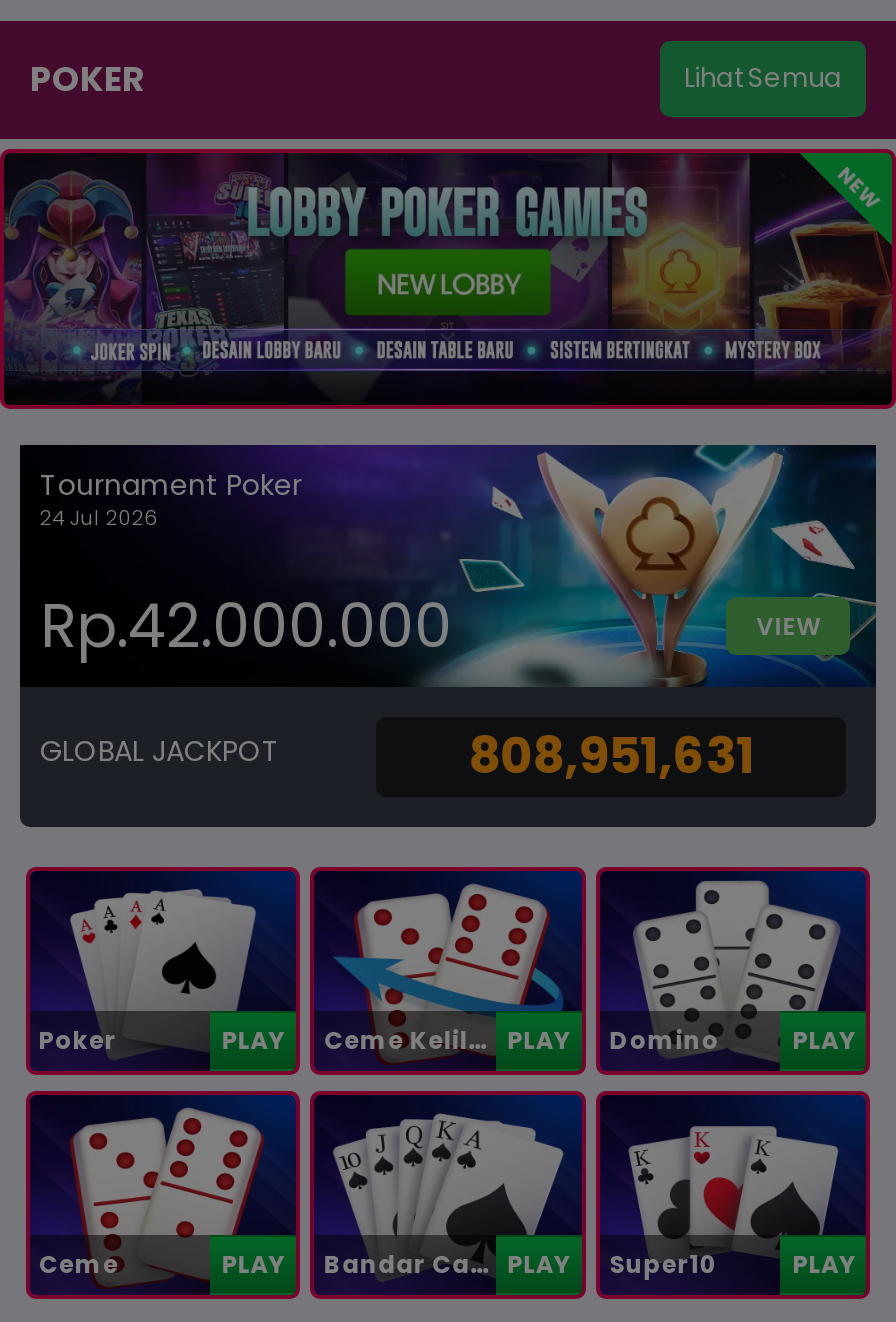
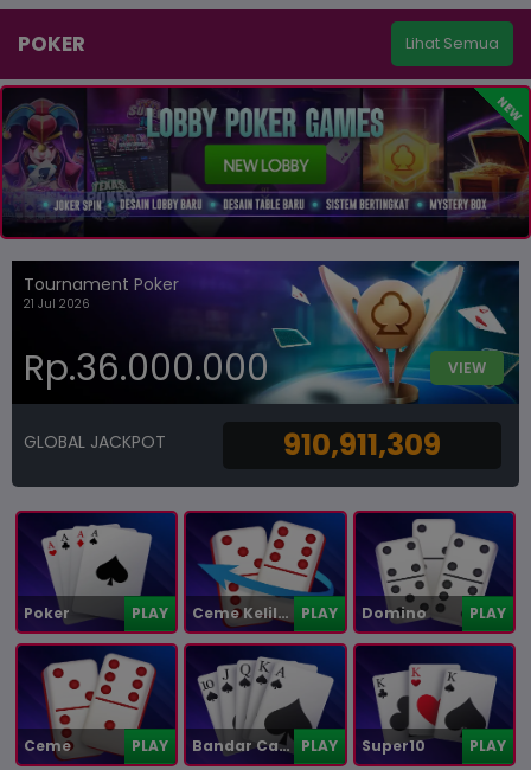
[40,502,156,532] 24 Jul 2026 -> [24,294,89,312] 21 Jul 2026
[40,585,452,669] Rp.42.000.000 -> [24,343,269,393] Rp.36.000.000
[468,722,754,792] 808,951,631 -> [283,424,441,466] 910,911,309

